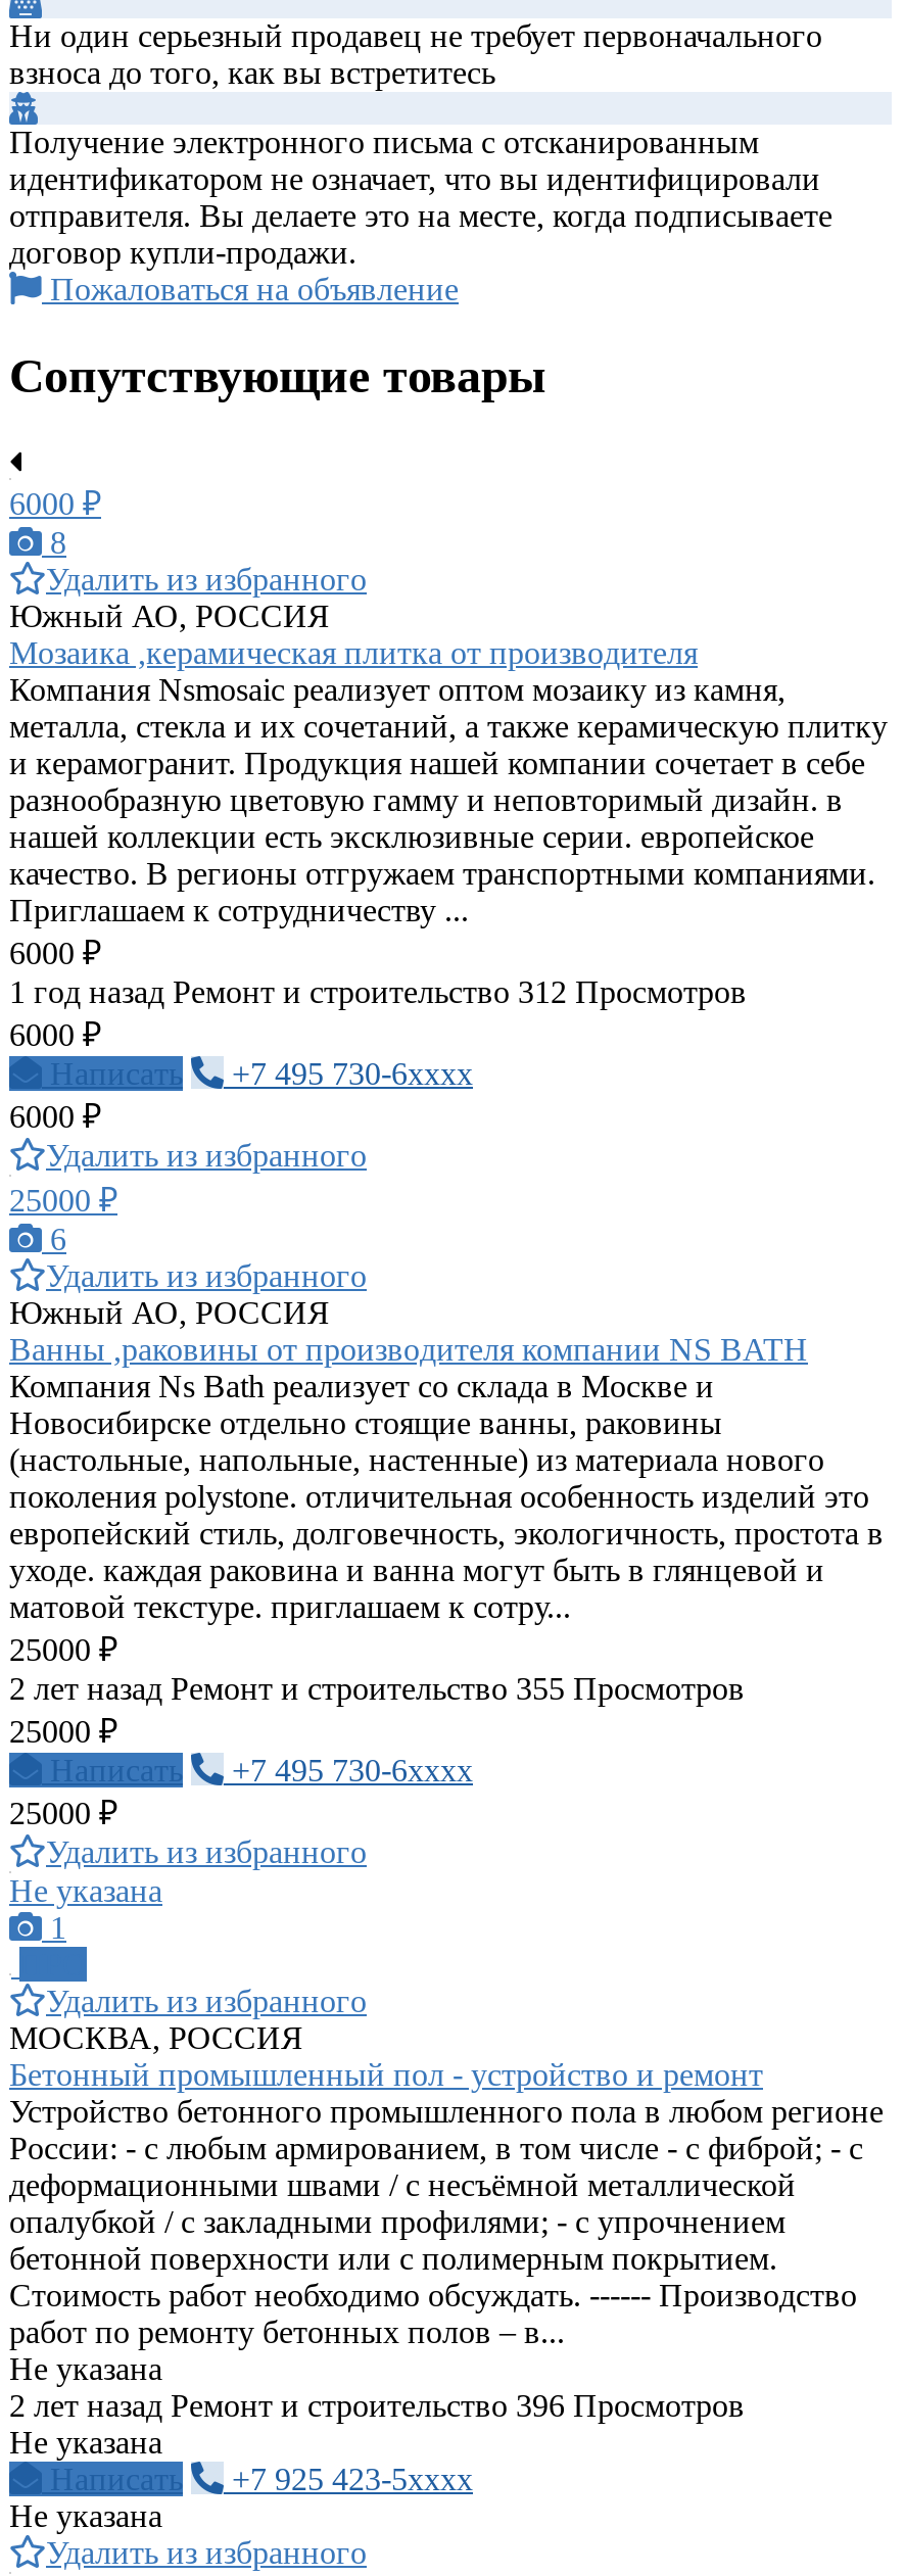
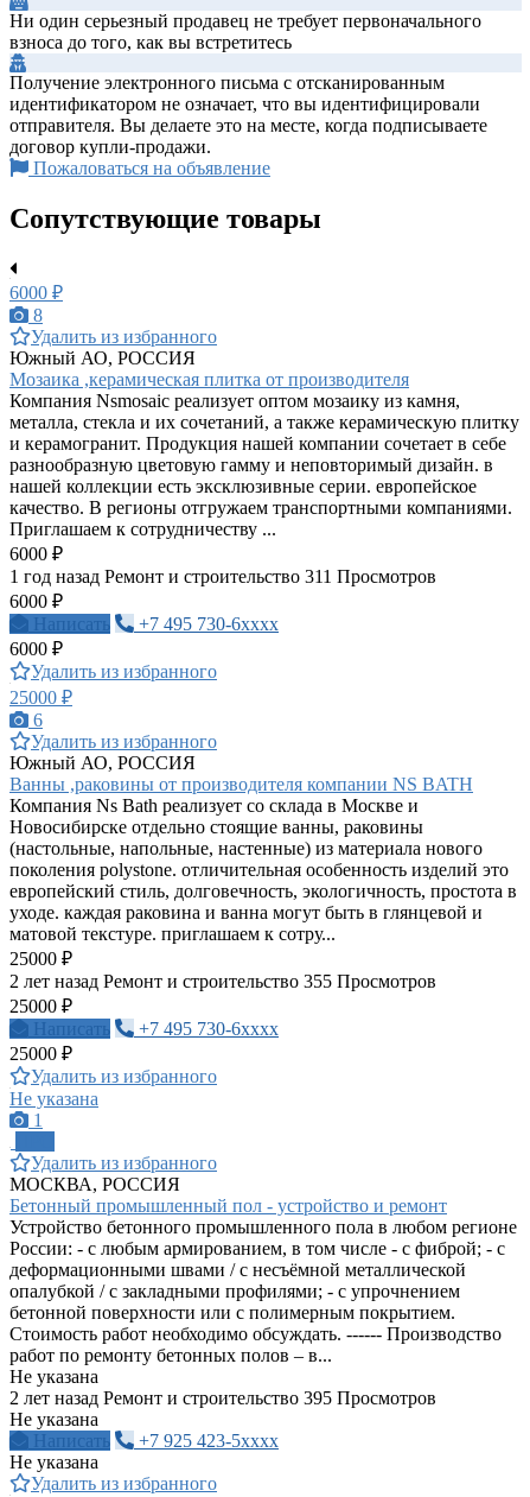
[9,974,747,1009] 1 год назад Ремонт и строительство 312 Просмотров -> [9,566,436,586] 1 год назад Ремонт и строительство 311 Просмотров
[9,2388,745,2423] 2 лет назад Ремонт и строительство 396 Просмотров -> [9,1388,436,1408] 2 лет назад Ремонт и строительство 395 Просмотров

